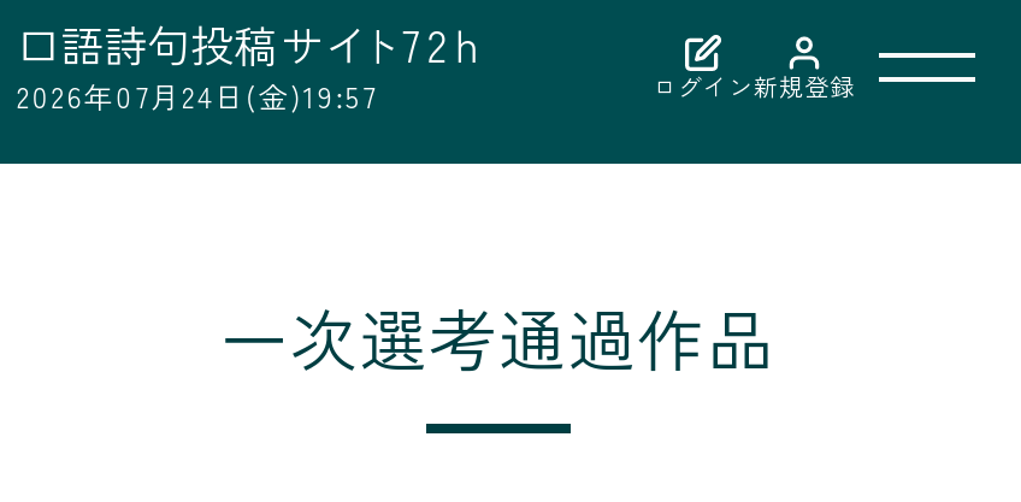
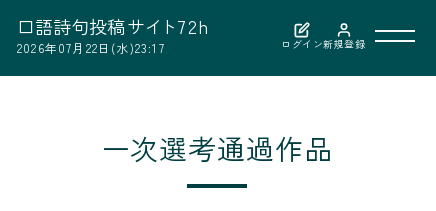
[17,73,378,114] 2026年07月24日(金)19:57 -> [17,38,165,55] 2026年07月22日(水)23:17

